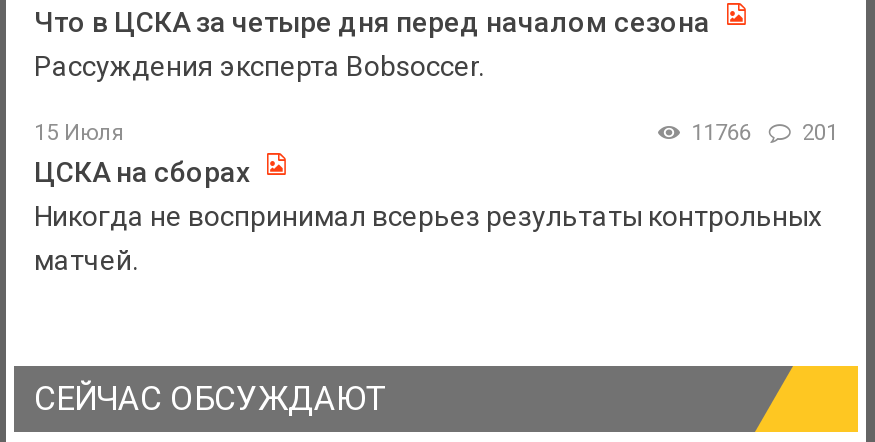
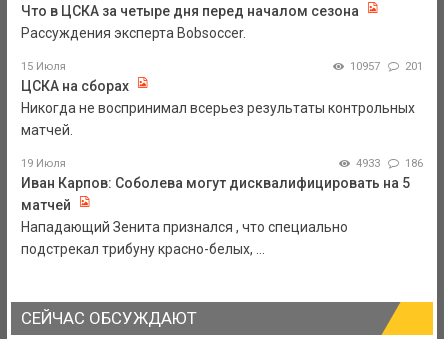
[691,121,838,147] 11766 201 -> [350,60,423,73] 10957 201
none -> [21,157,423,257] 19 Июля | 4933 | 186 | Иван Карпов: Соболева могут дисквалифицировать на 5 | матчей | Нападающий Зенита признался , что специально | подстрекал трибуну красно-белых, ...

